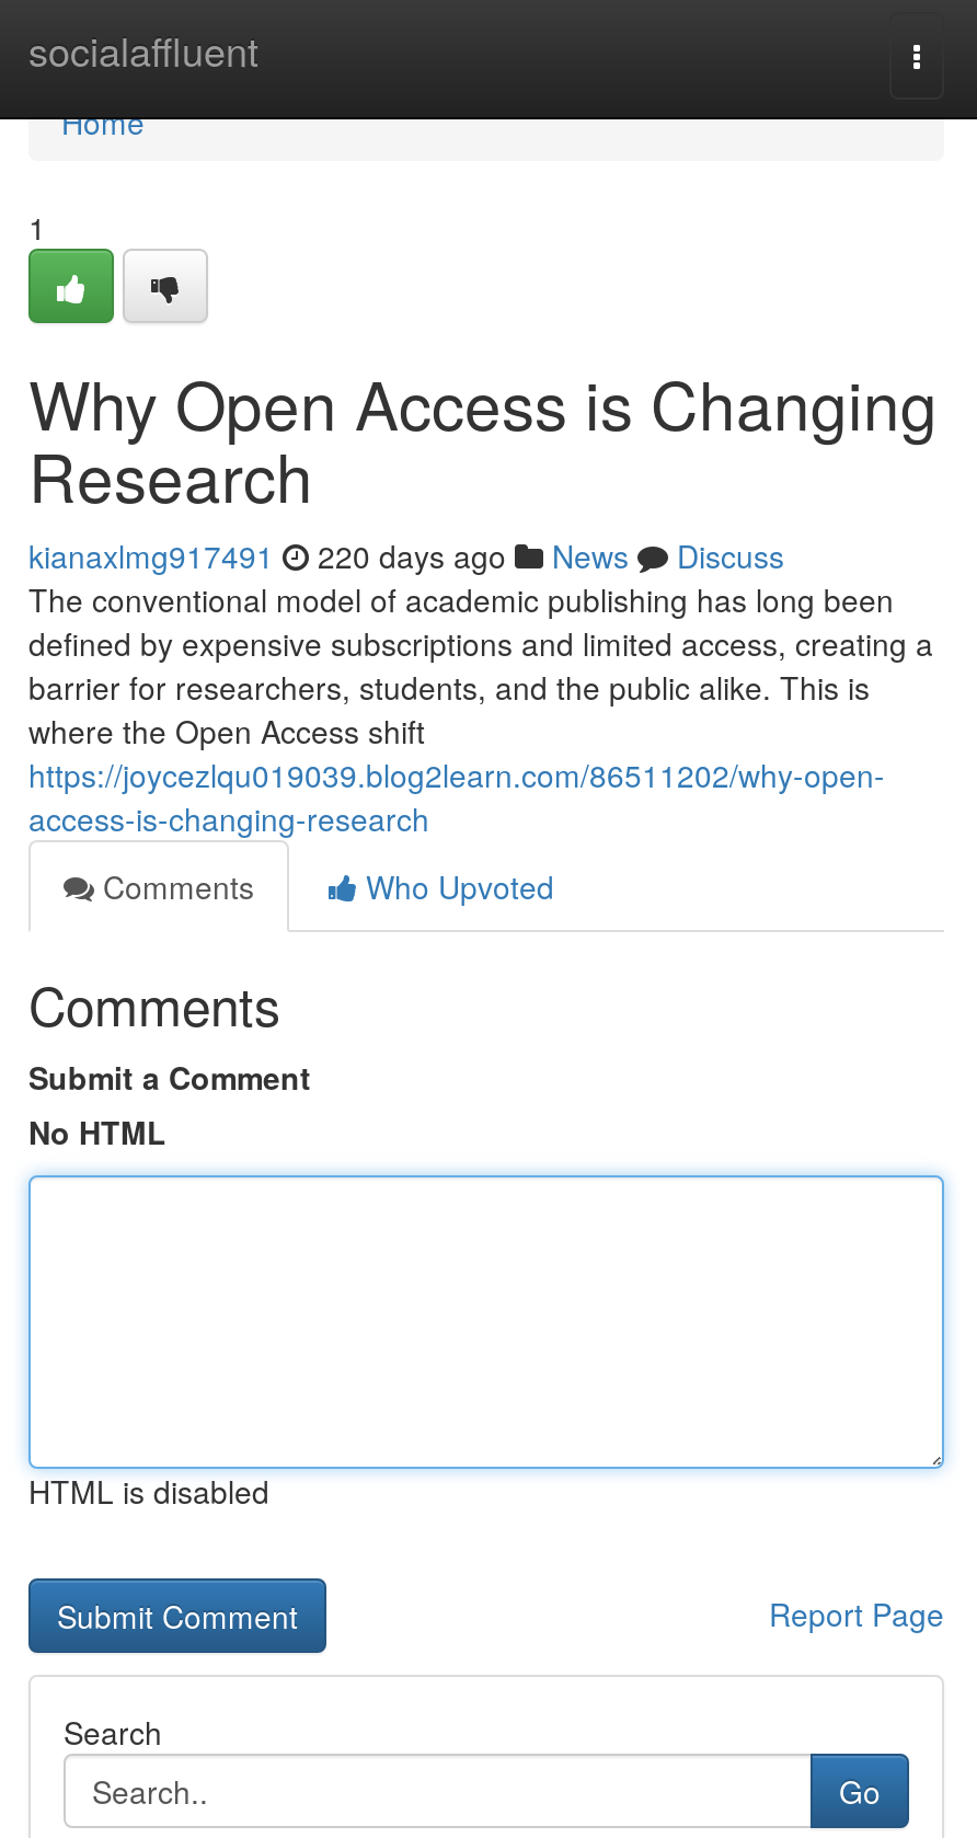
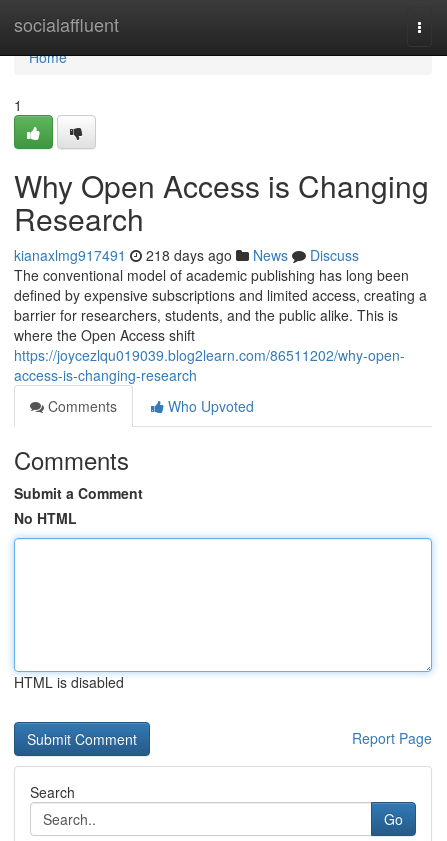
[28,533,784,577] kianaxlmg917491 220 days ago News Discuss -> [14,245,359,265] kianaxlmg917491 218 days ago News Discuss

